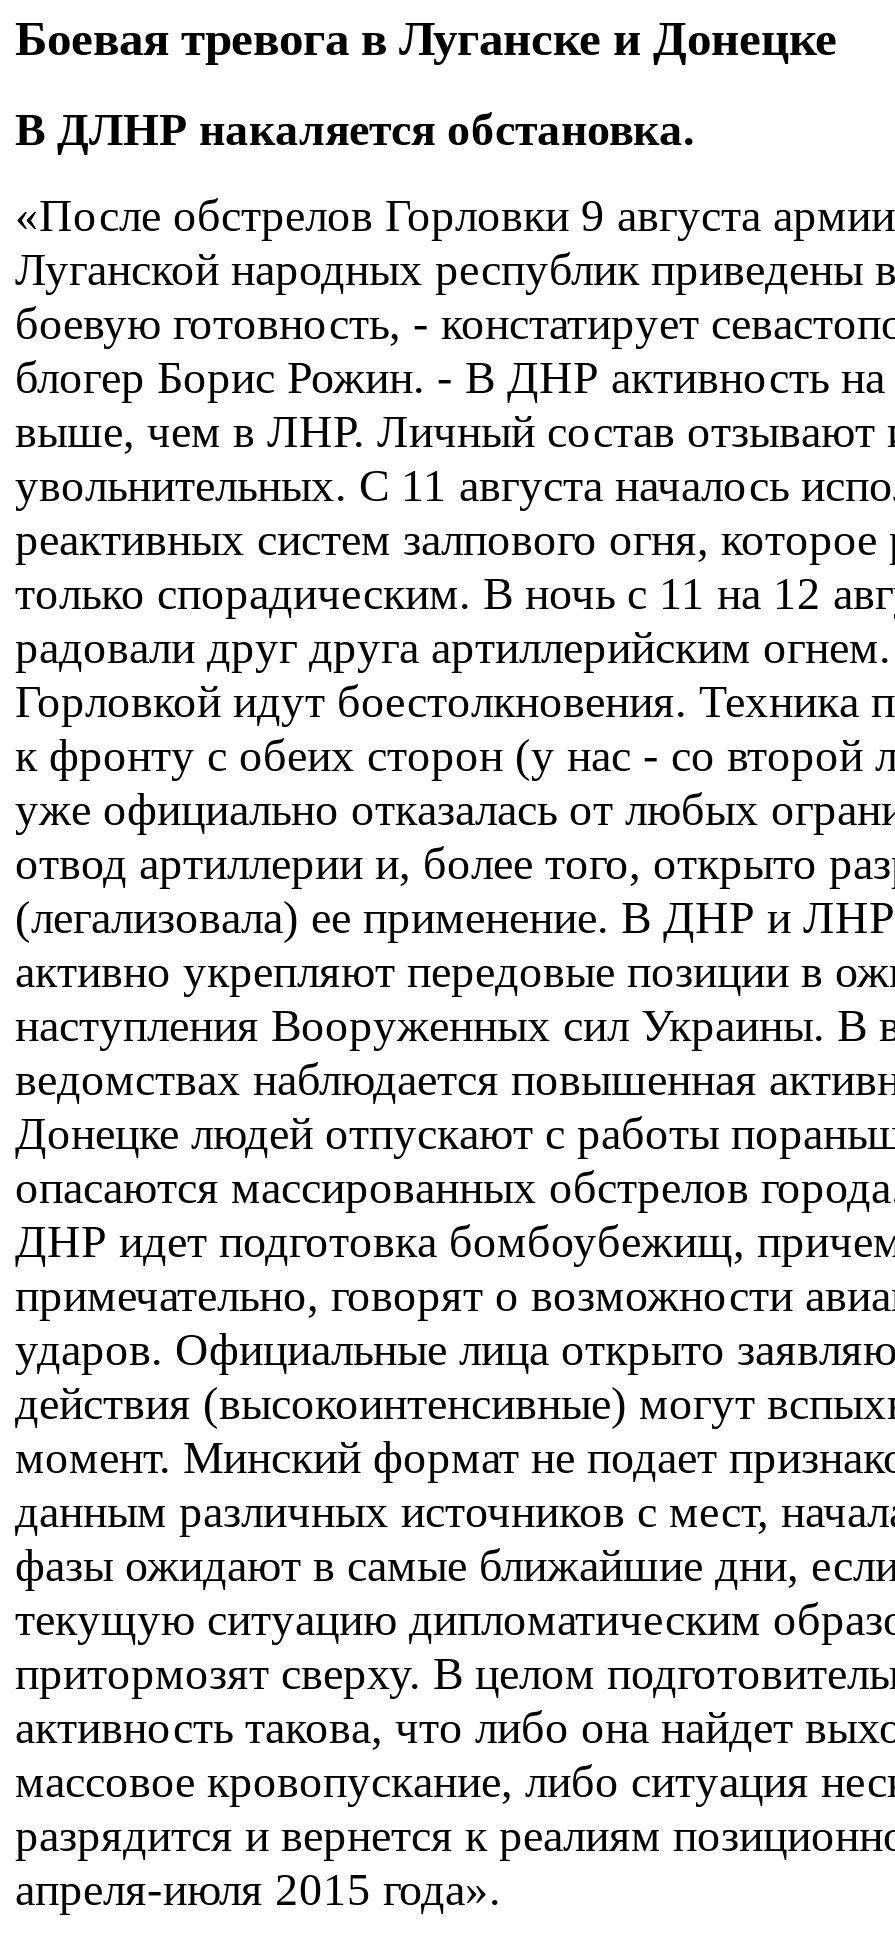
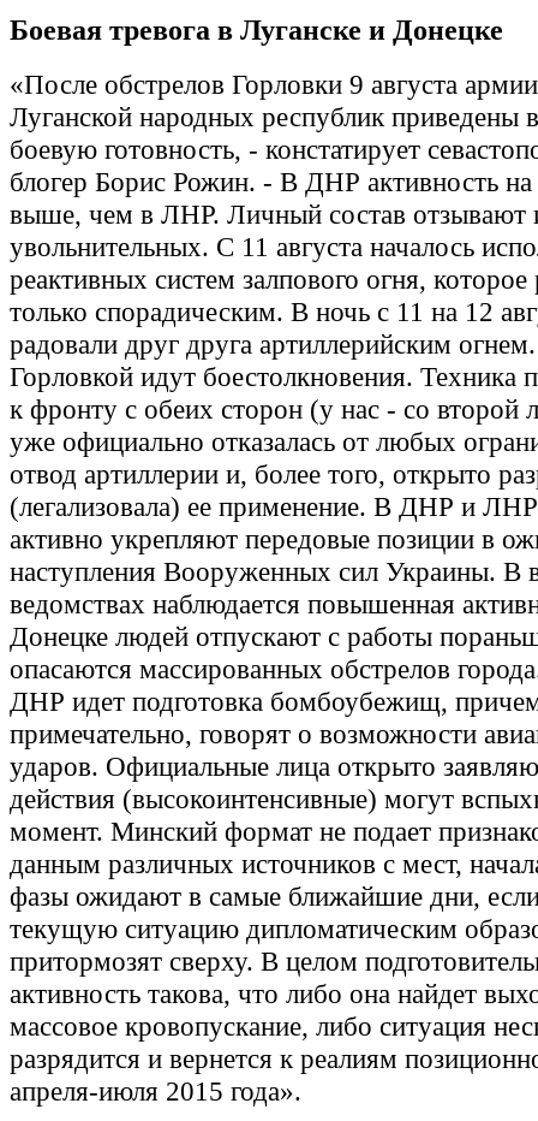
[15,104,695,156] В ДЛНР накаляется обстановка. -> none

